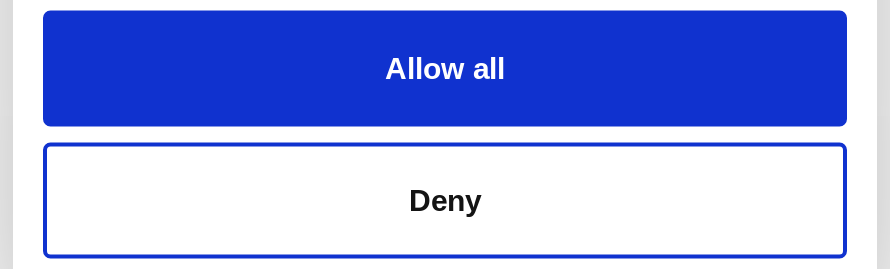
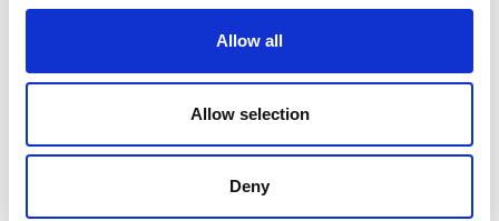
none -> [190,104,309,123] Allow selection

